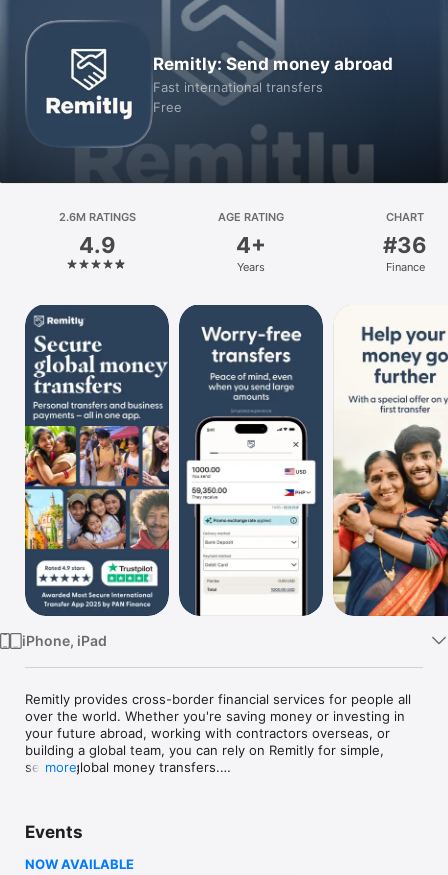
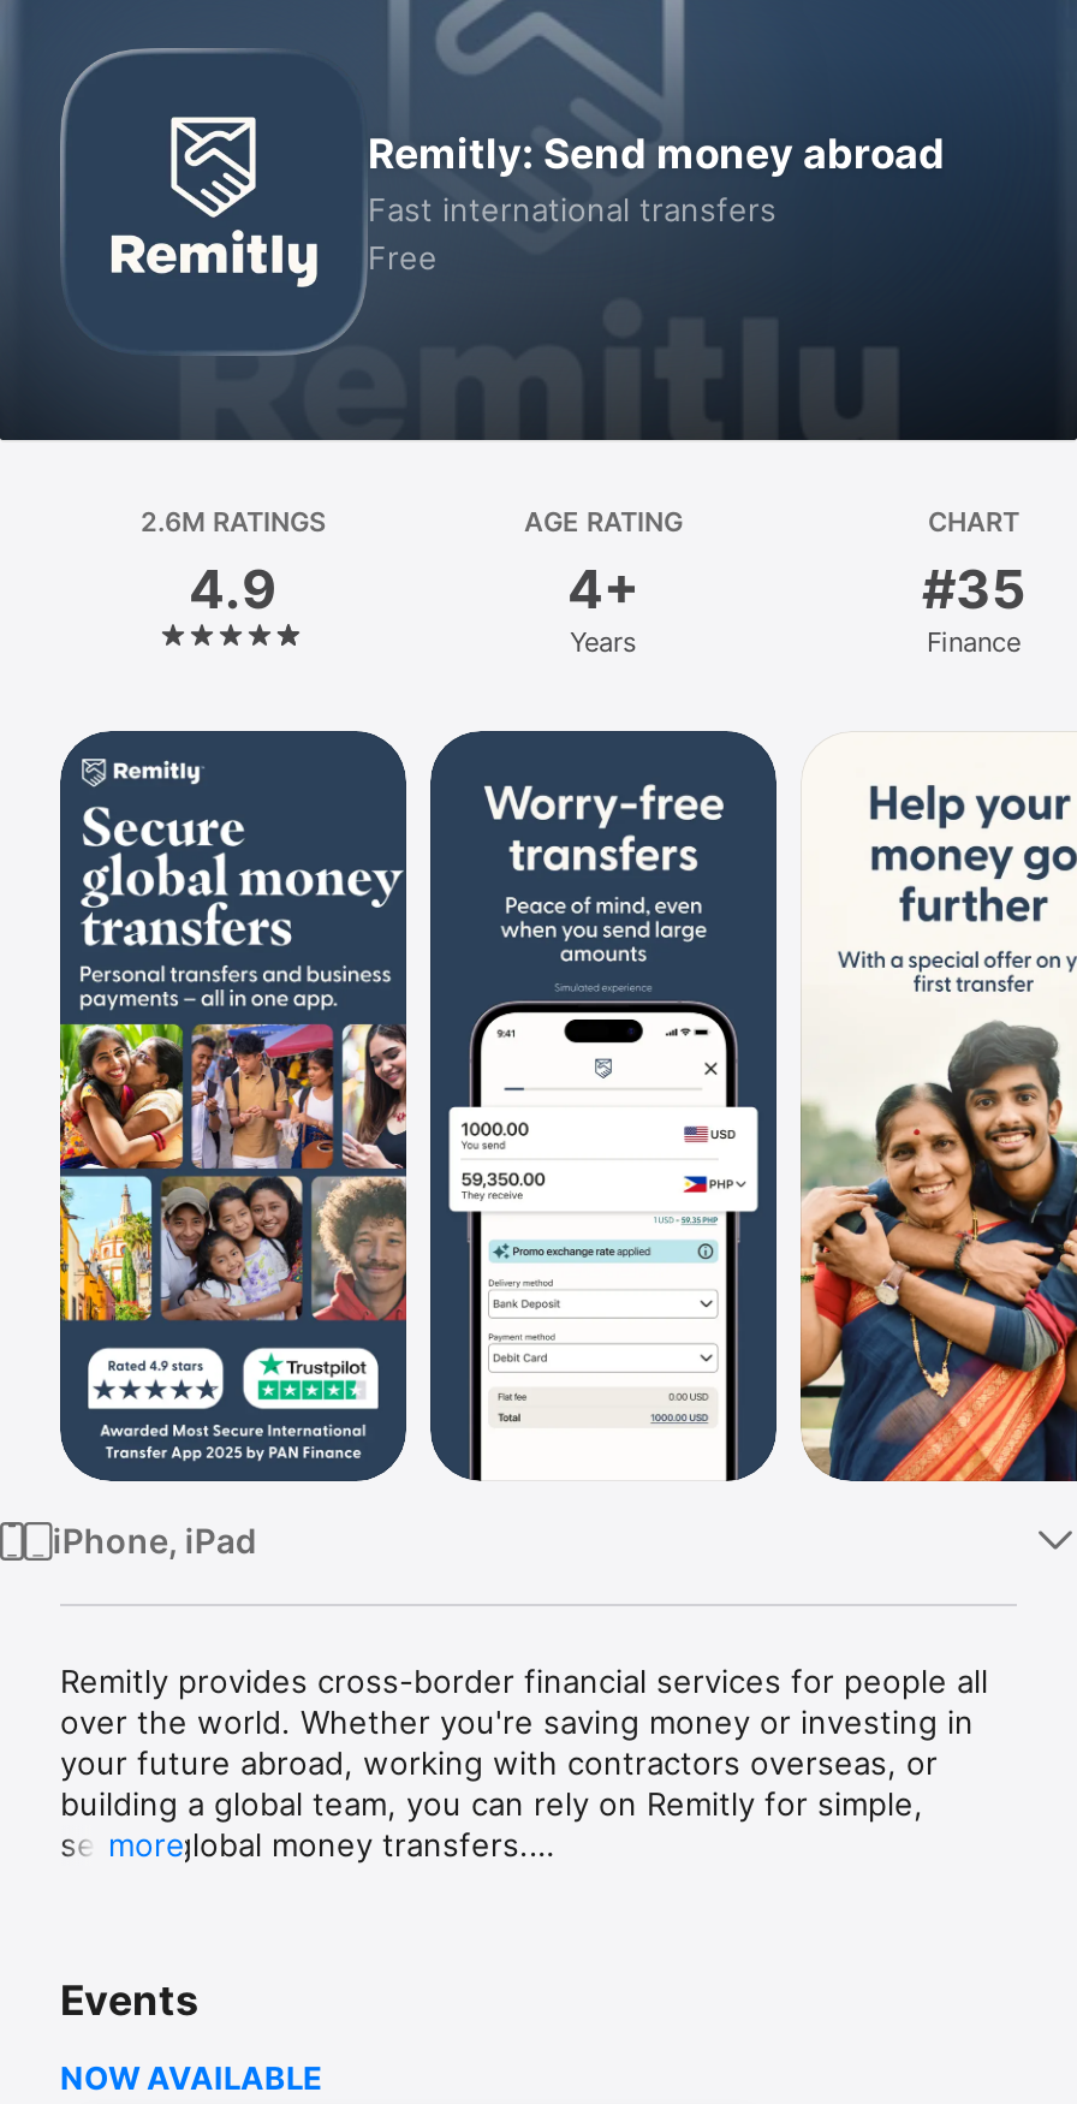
[383,232,427,258] #36 -> [922,558,1025,620] #35

